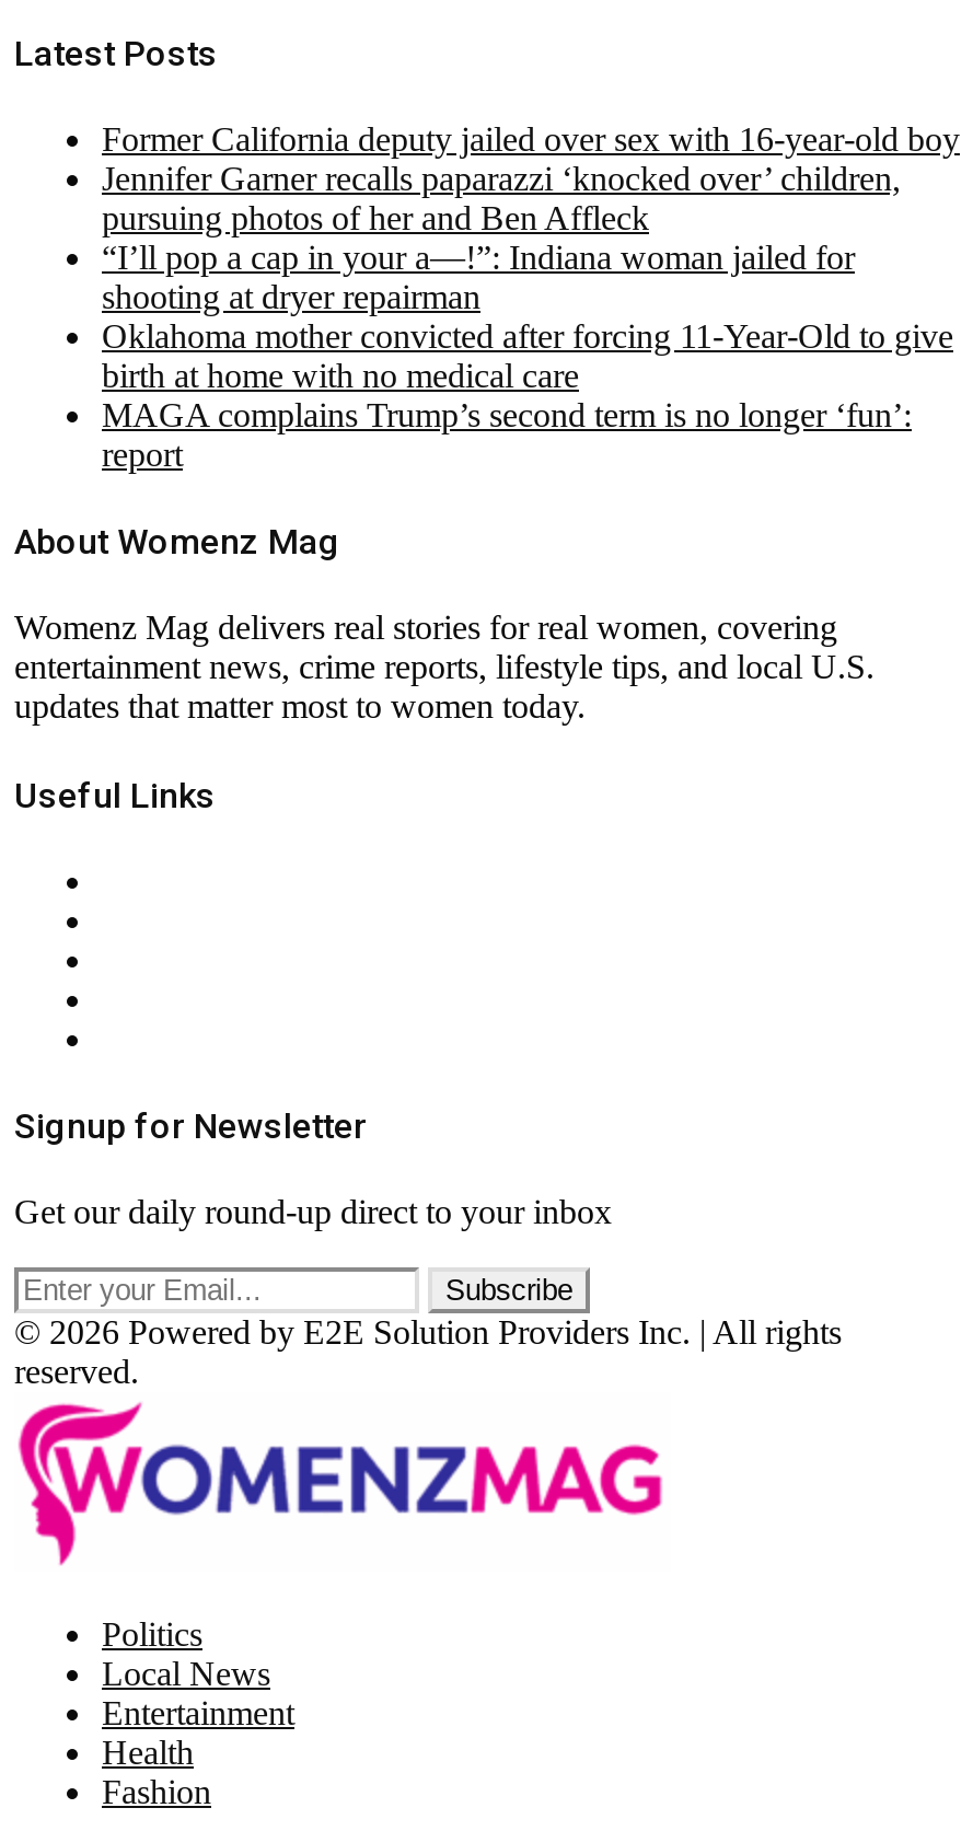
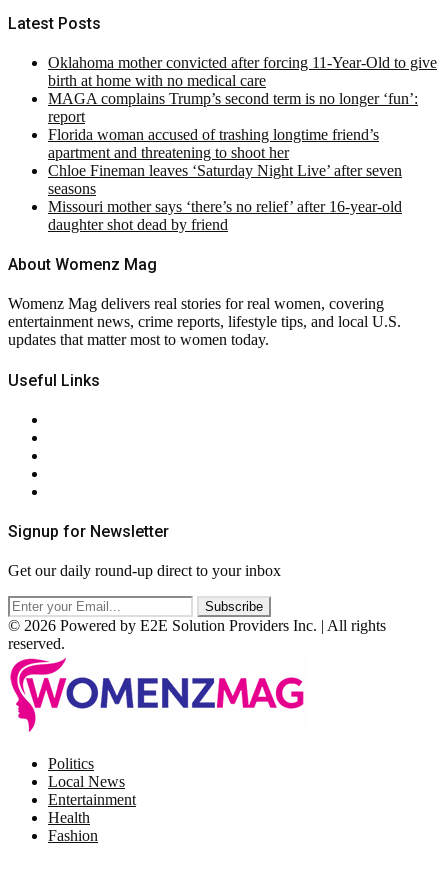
[102,120,960,315] Former California deputy jailed over sex with 16-year-old boy | Jennifer Garner recalls paparazzi ‘knocked over’ children, | pursuing photos of her and Ben Affleck | “I’ll pop a cap in your a—!”: Indiana woman jailed for | shooting at dryer repairman -> none
moved [102,317,953,472] -> [48,54,437,125]: Oklahoma mother convicted after forcing 11-Year-Old to give | birth at home with no medical care | MAGA complains Trump’s second term is no longer ‘fun’: | report
none -> [48,126,402,233] Florida woman accused of trashing longtime friend’s | apartment and threatening to shoot her | Chloe Fineman leaves ‘Saturday Night Live’ after seven | seasons | Missouri mother says ‘there’s no relief’ after 16-year-old | daughter shot dead by friend

